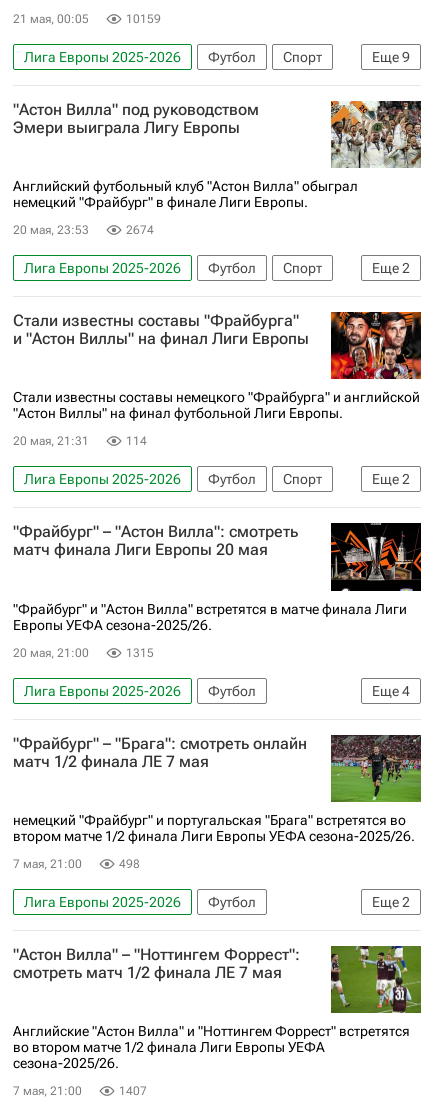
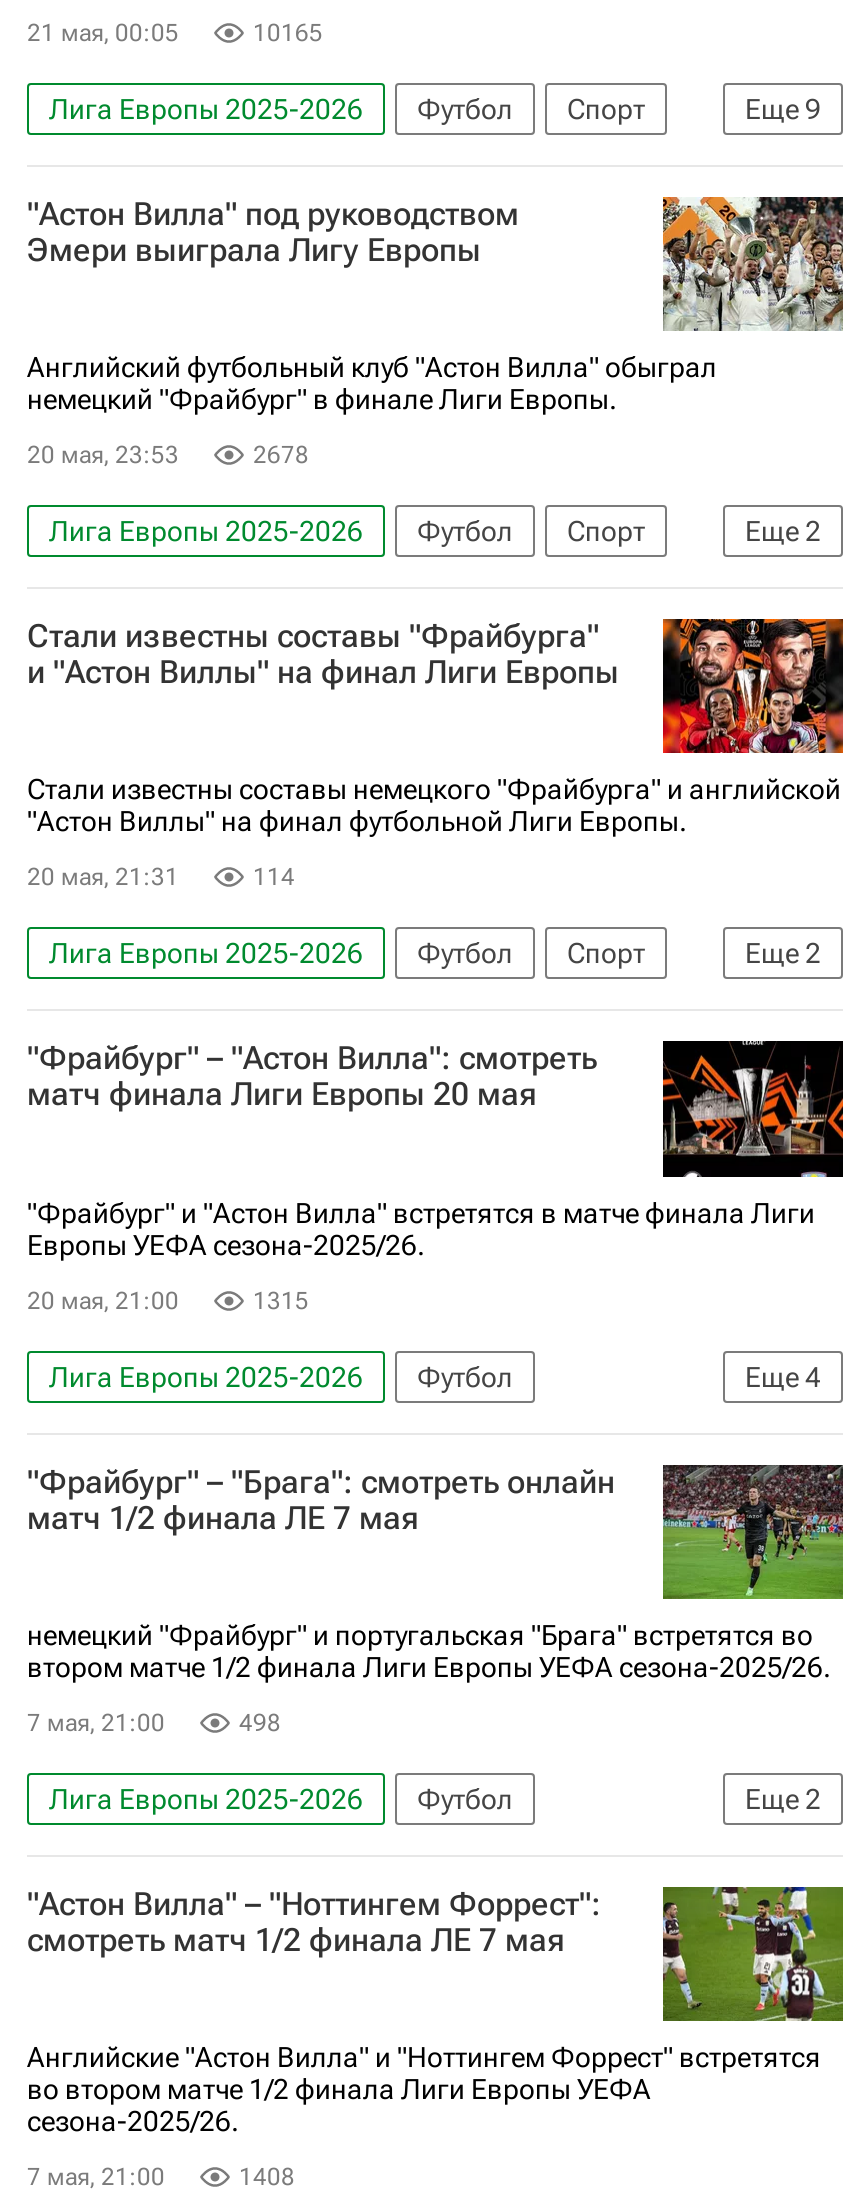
[126,11,161,25] 10159 -> [253,18,323,46] 10165
[126,222,154,236] 2674 -> [253,440,309,468] 2678
[119,1084,147,1098] 1407 -> [239,2163,295,2191] 1408

